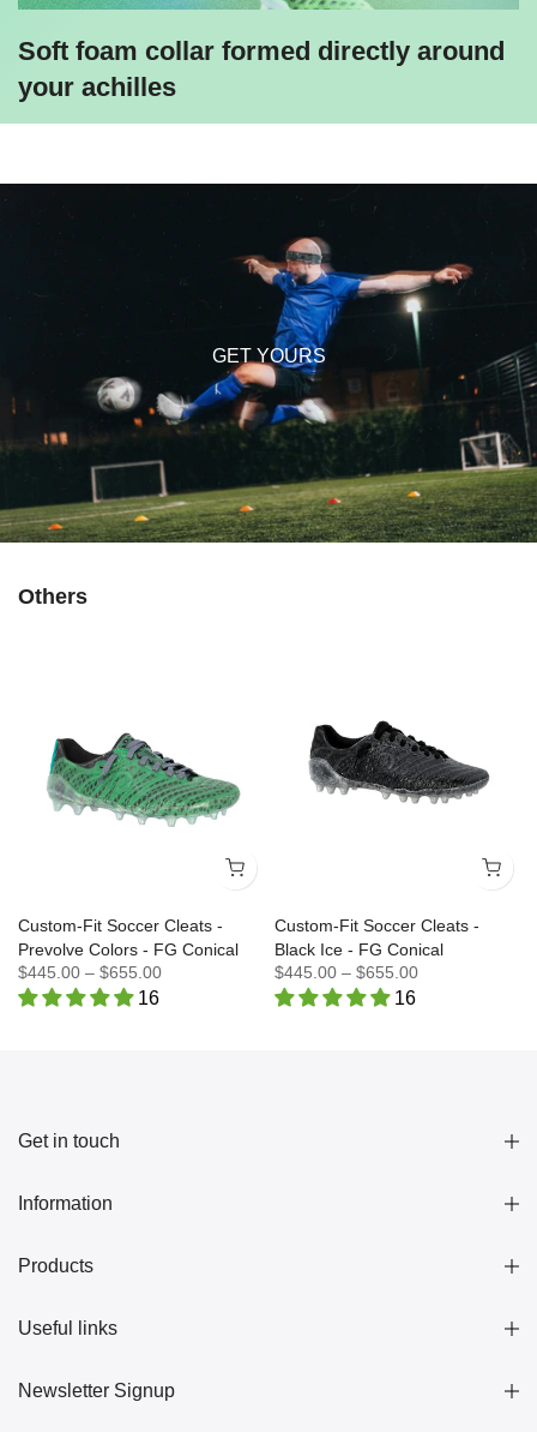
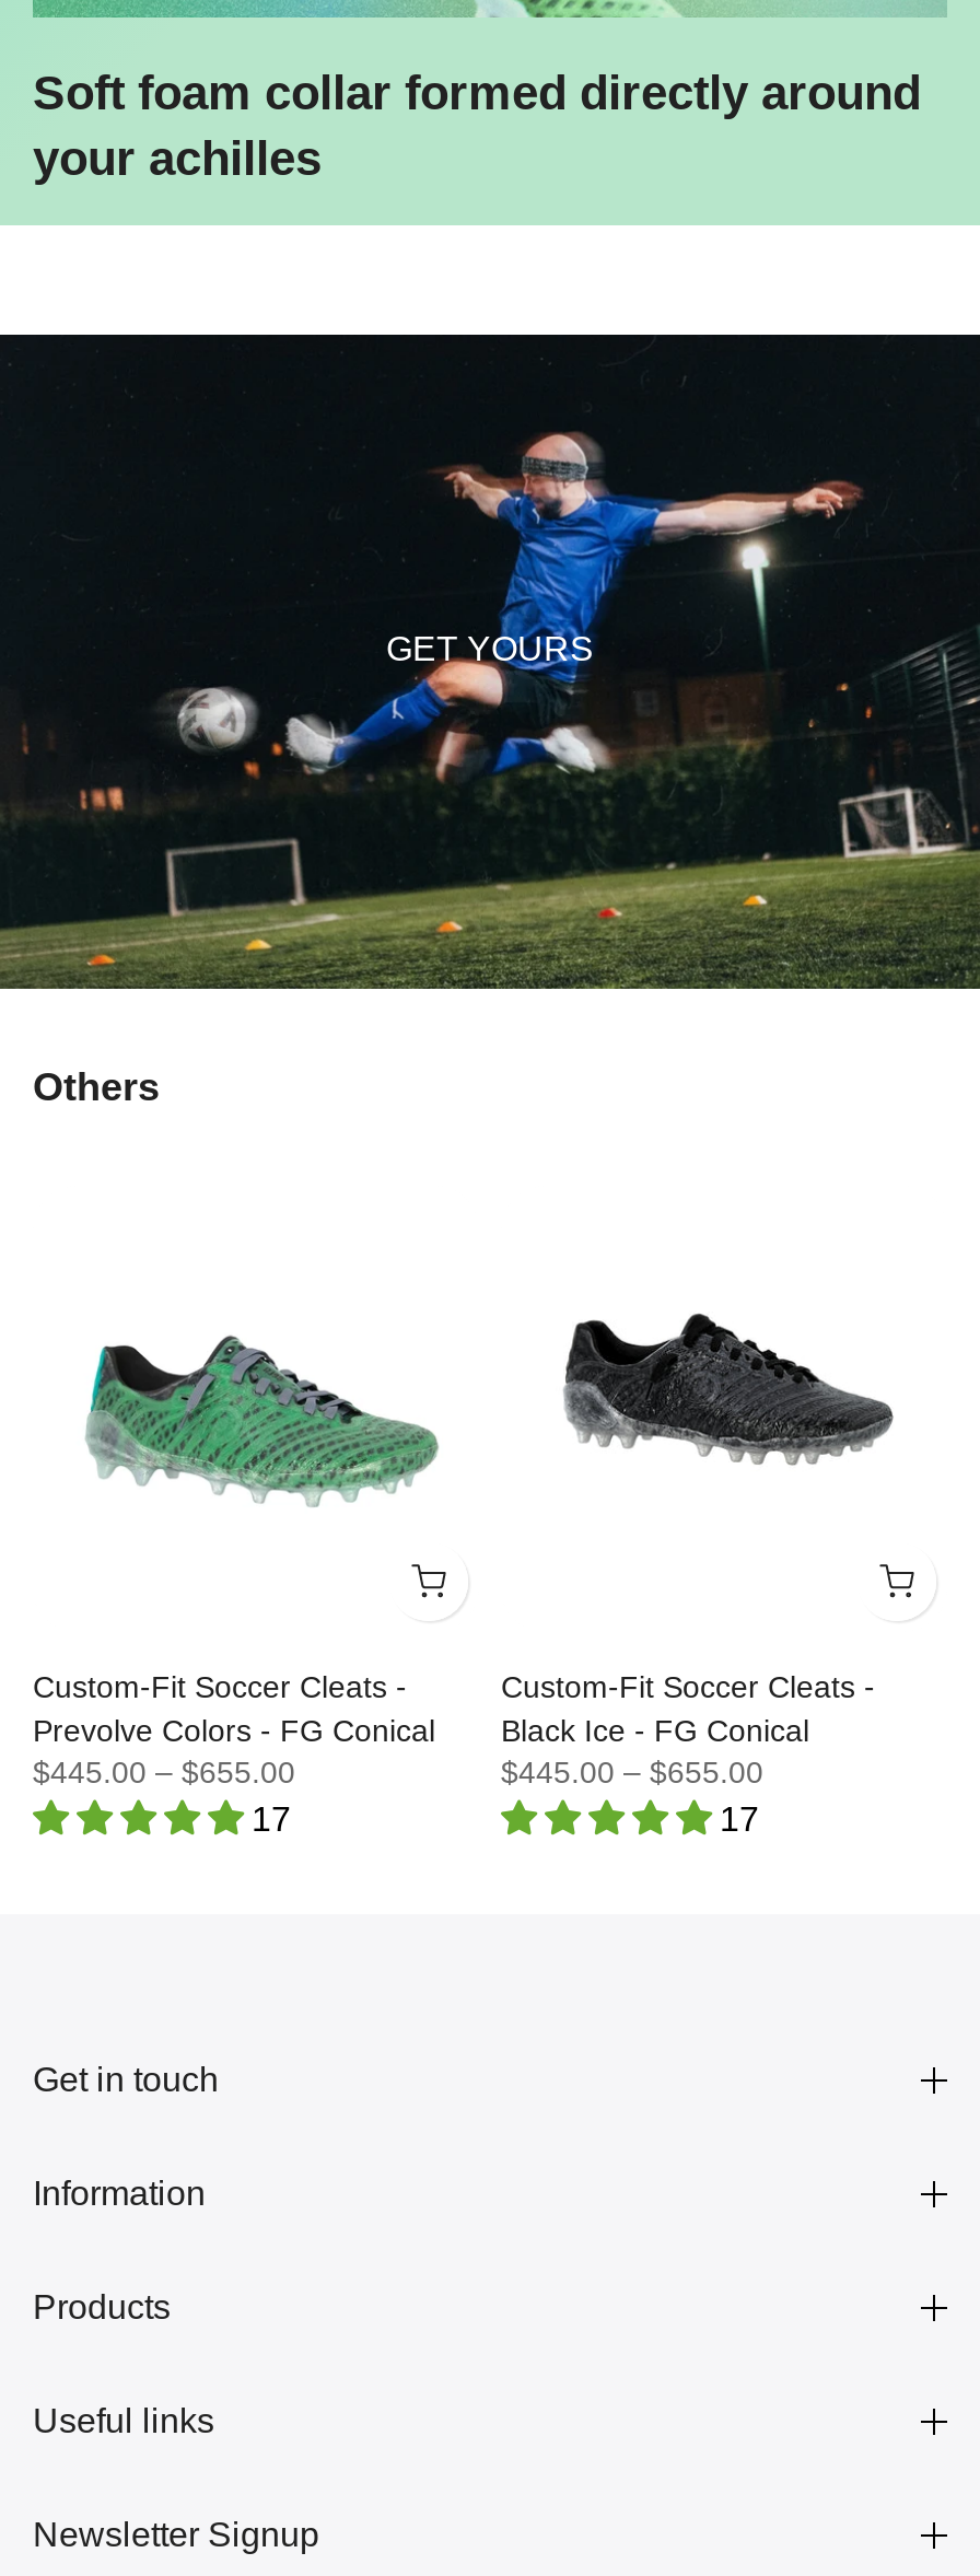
[138,988,159,1008] 16 -> [252,1800,291,1837] 17
[394,988,416,1008] 16 -> [720,1800,759,1837] 17

